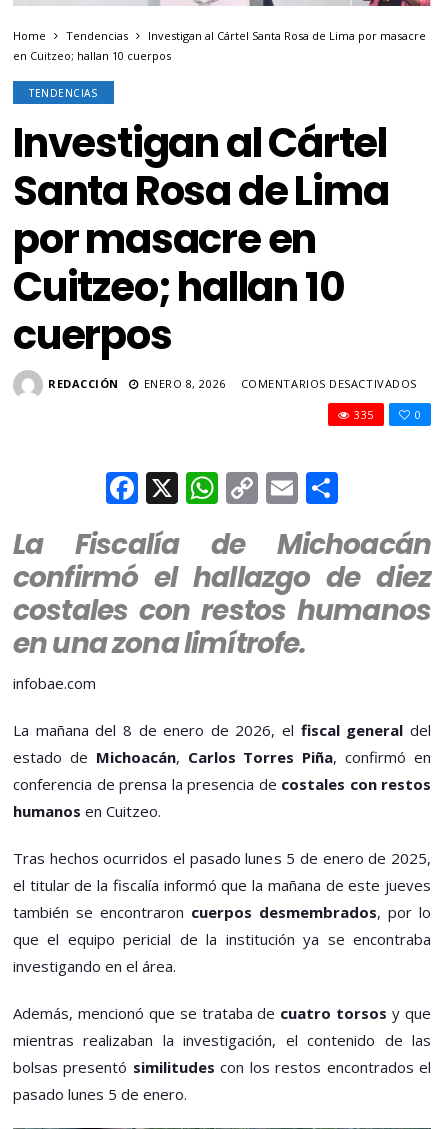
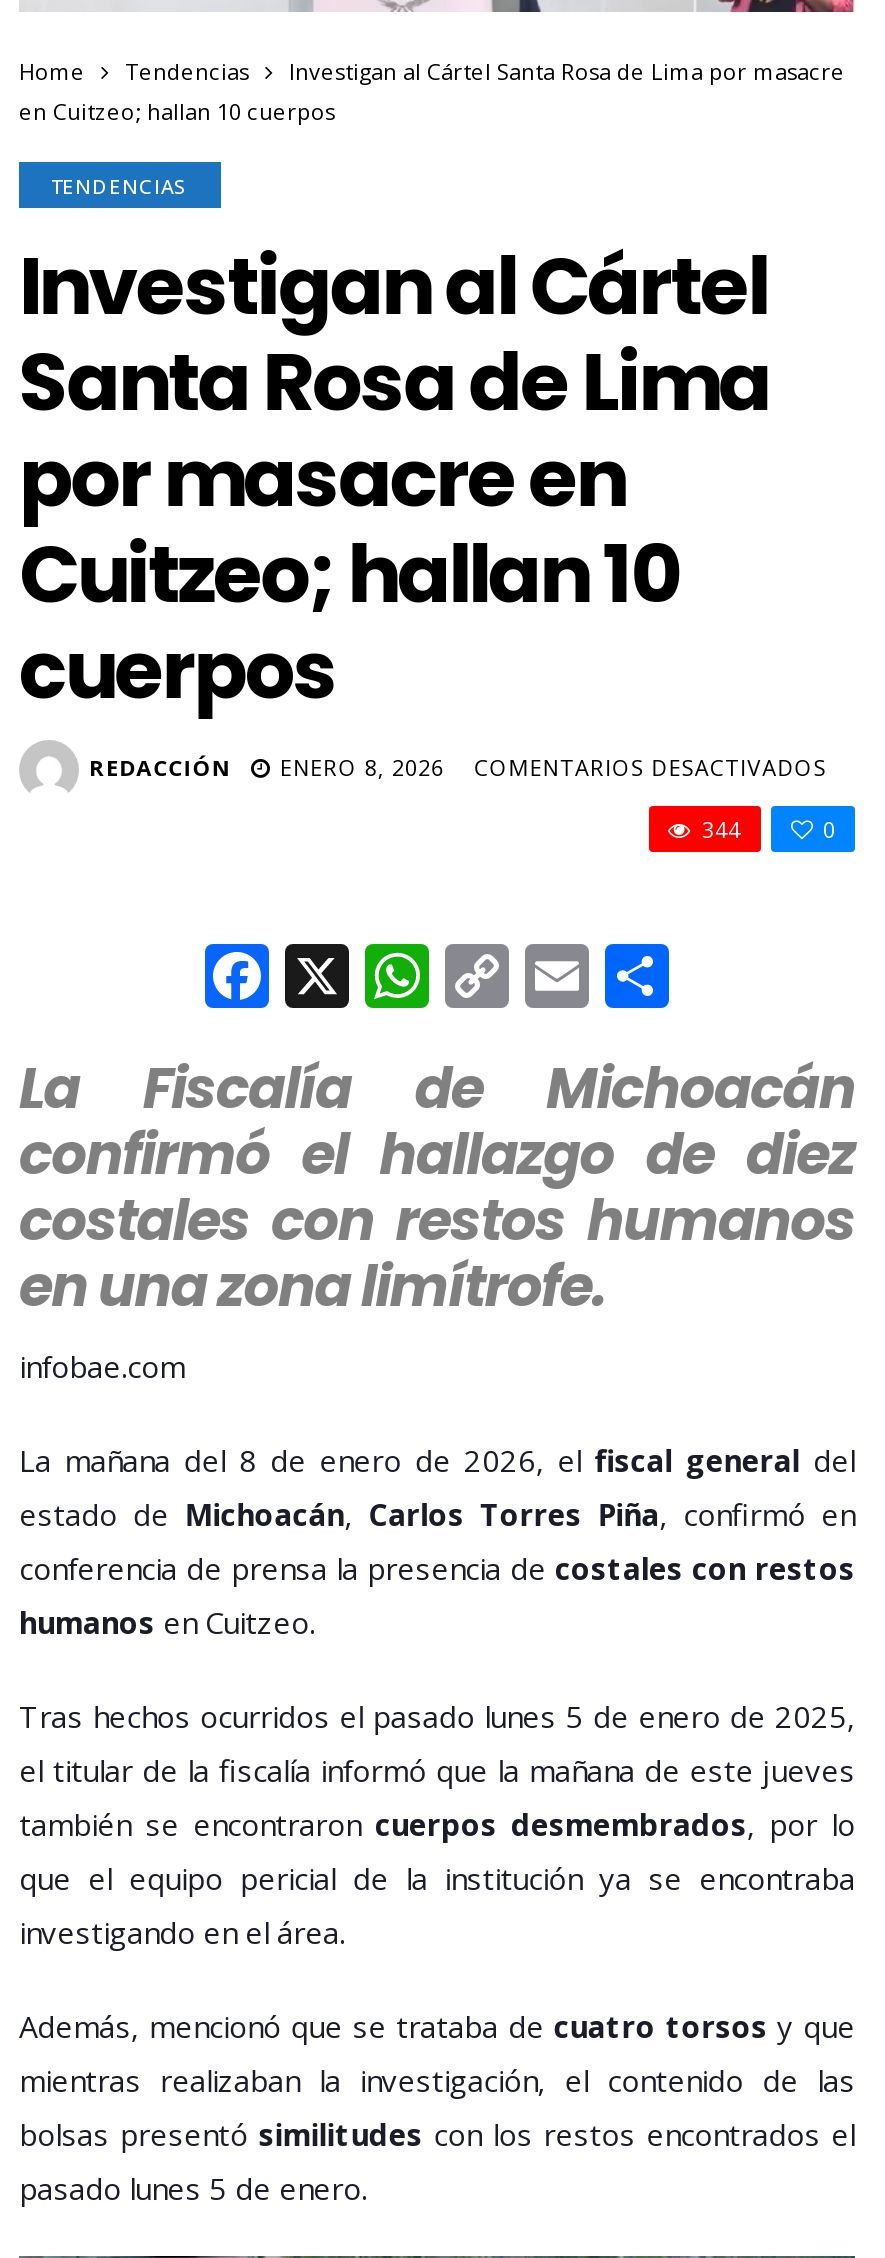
[354,407,374,422] 335 -> [702,813,741,843] 344

